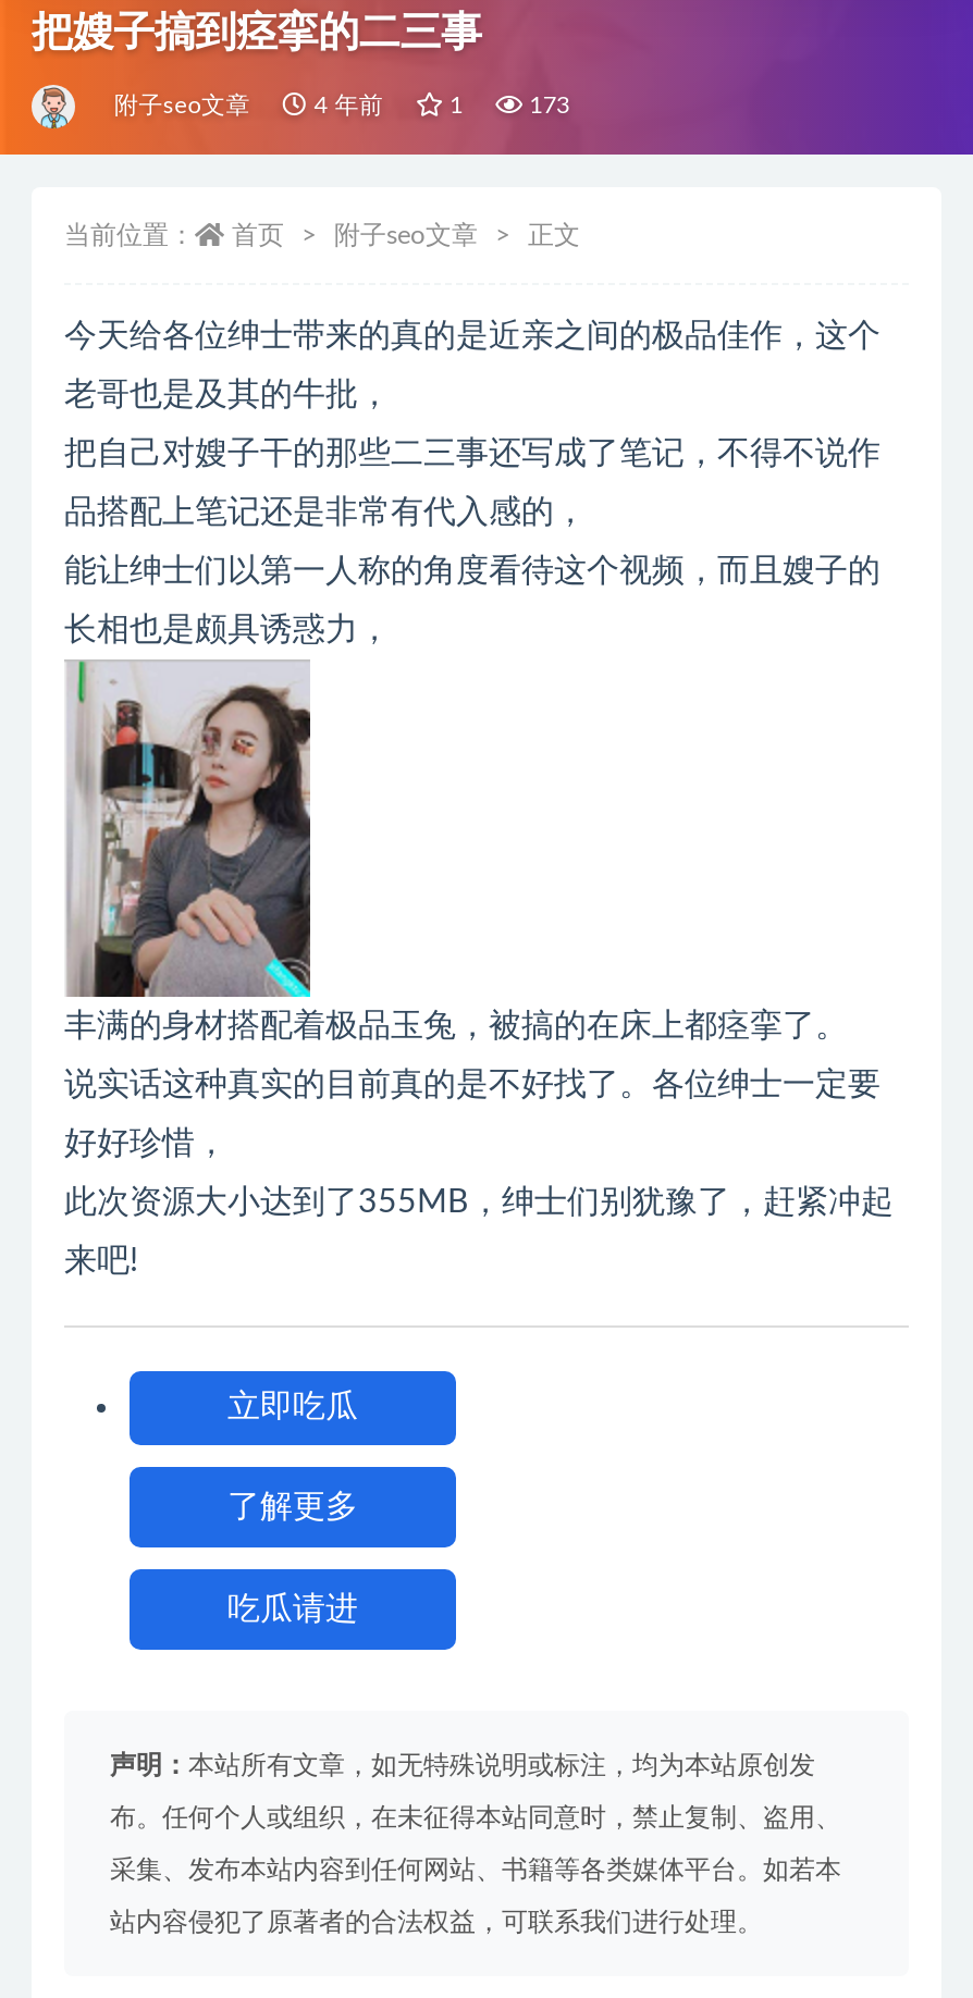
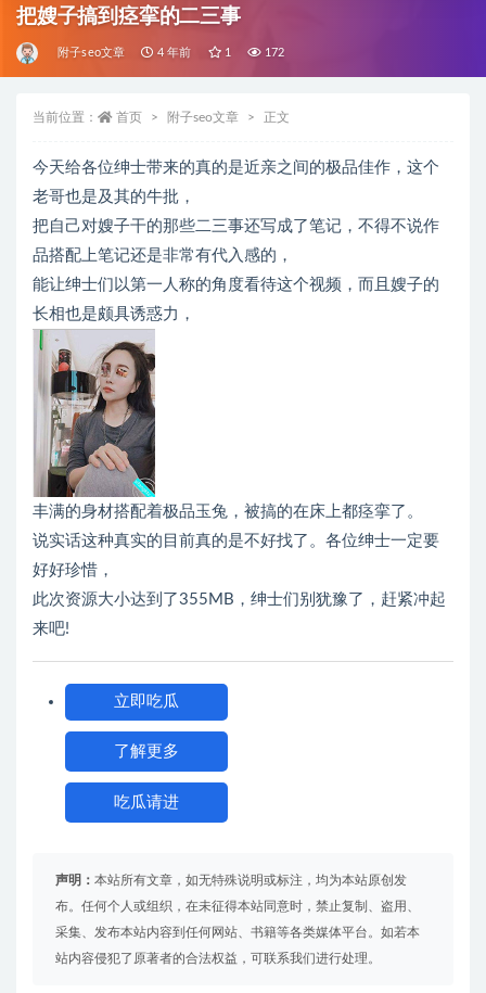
[522,94,570,118] 173 -> [261,47,284,59] 172

